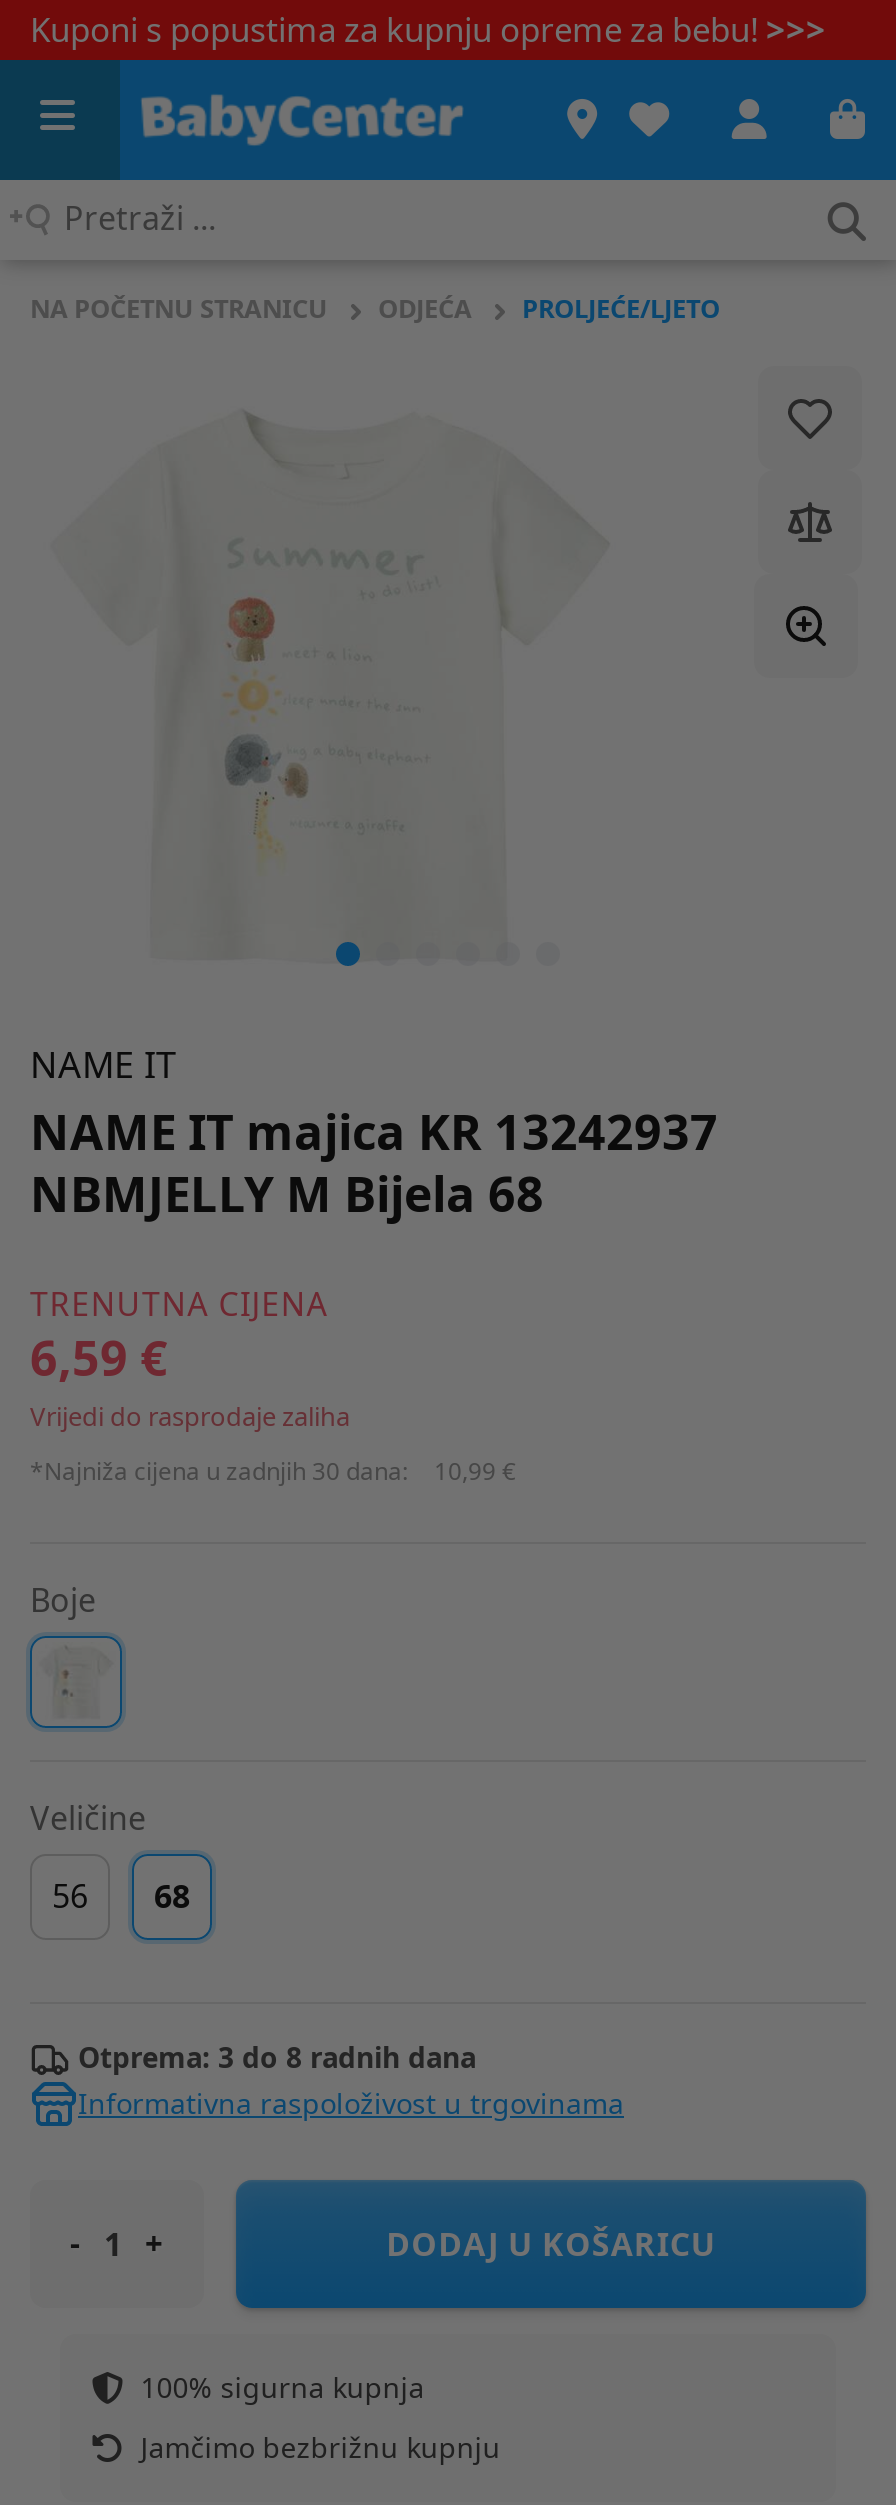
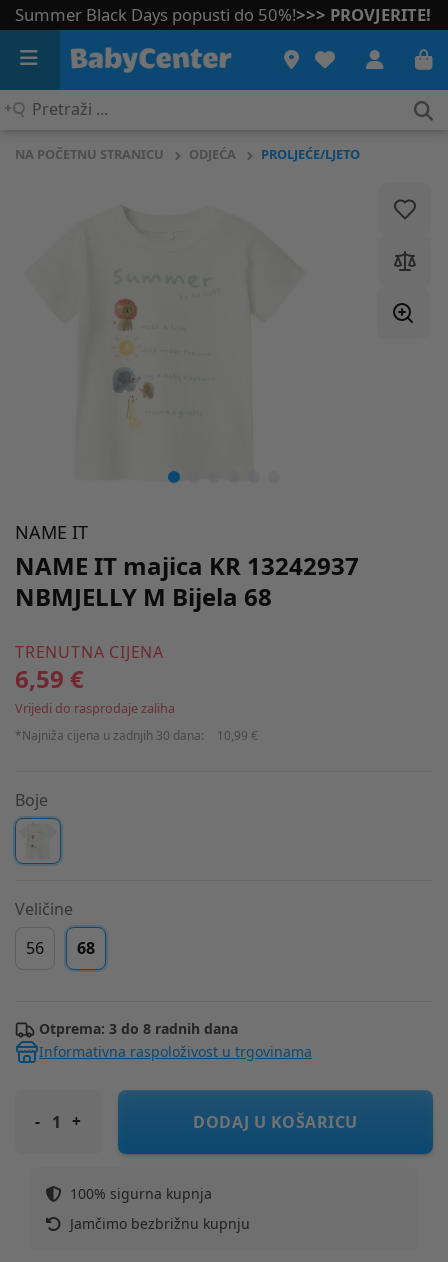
[30,6,826,52] Kuponi s popustima za kupnju opreme za bebu! >>> -> [15,3,431,26] Summer Black Days popusti do 50%! >>> PROVJERITE!

